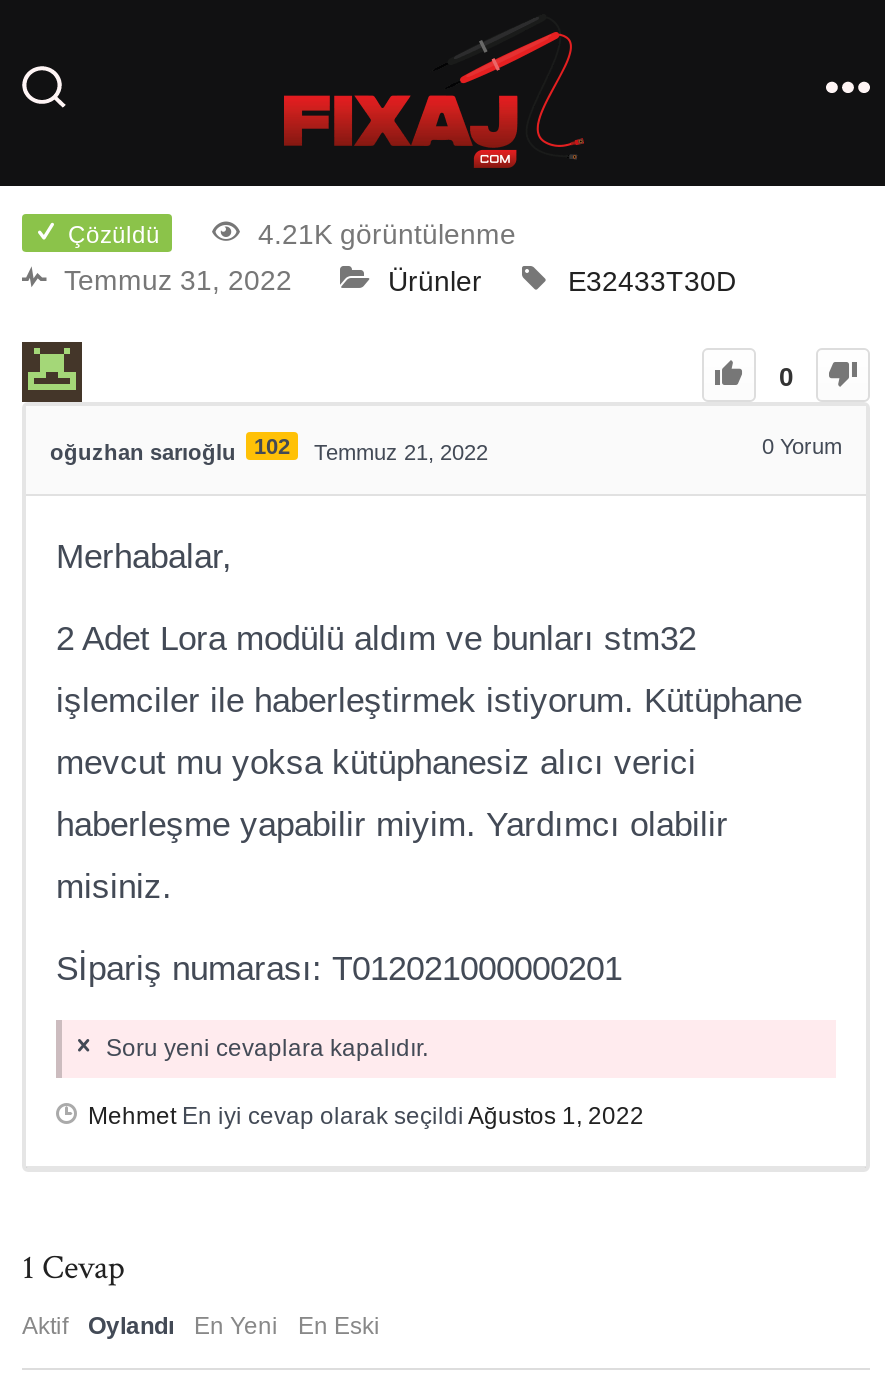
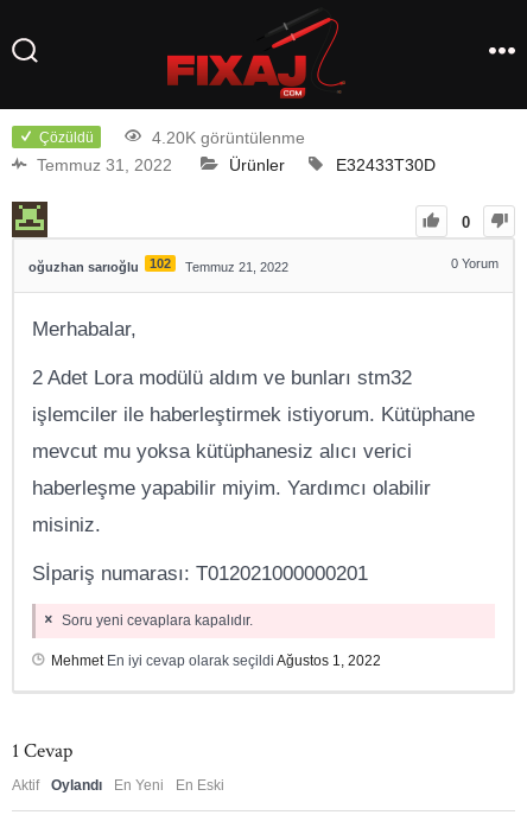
[258,218,516,250] 4.21K görüntülenme -> [152,128,305,147] 4.20K görüntülenme

